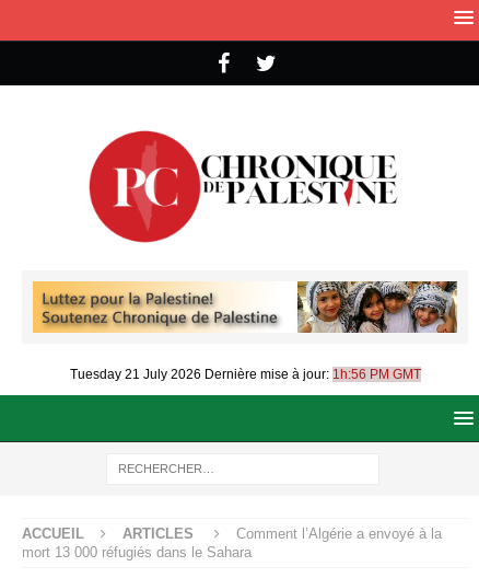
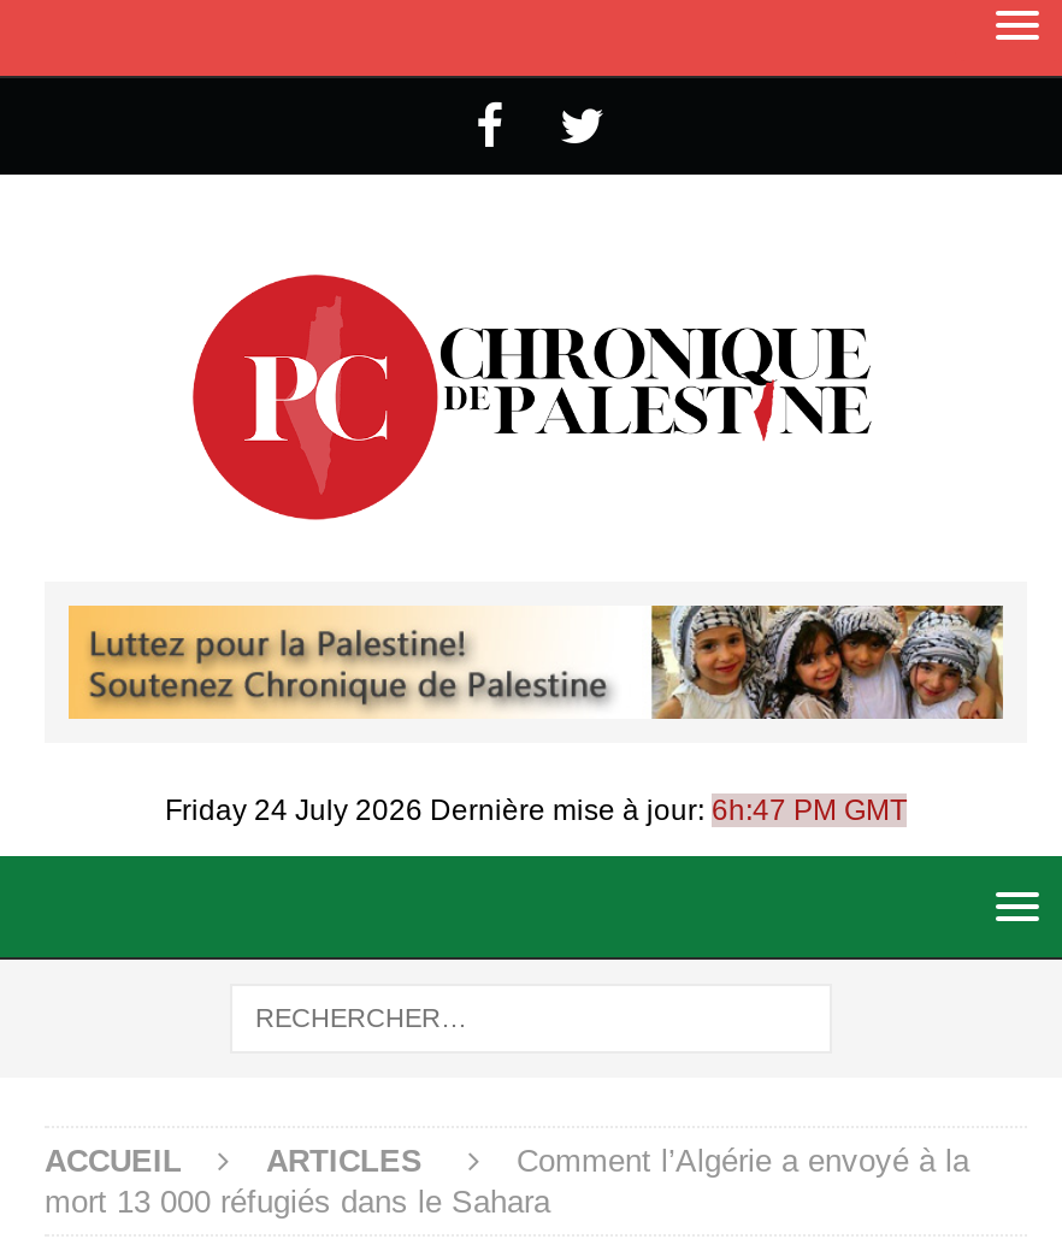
[69,366,420,382] Tuesday 21 July 2026 Dernière mise à jour: 1h:56 PM GMT -> [165,793,907,826] Friday 24 July 2026 Dernière mise à jour: 6h:47 PM GMT

